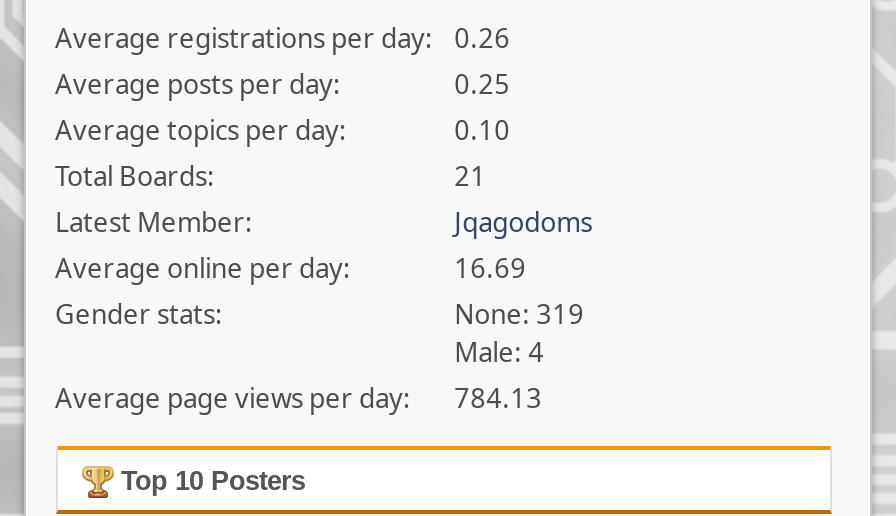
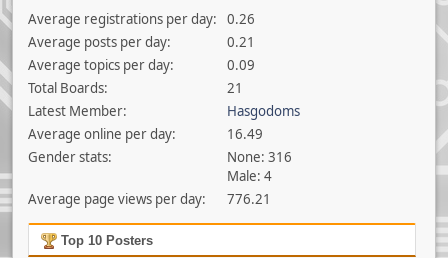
[454,66,510,102] 0.25 -> [227,33,255,51] 0.21
[454,112,510,148] 0.10 -> [227,56,255,74] 0.09
[454,204,592,240] Jqagodoms -> [227,102,300,120] Hasgodoms
[454,250,526,286] 16.69 -> [227,125,263,143] 16.49
[454,296,584,332] None: 319 -> [227,148,292,166] None: 316
[55,380,542,416] Average page views per day: 784.13 -> [27,190,271,208] Average page views per day: 776.21

